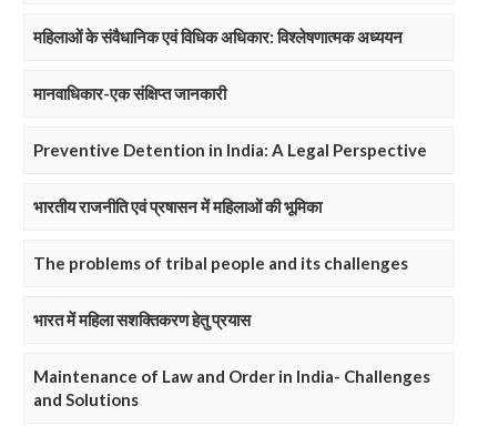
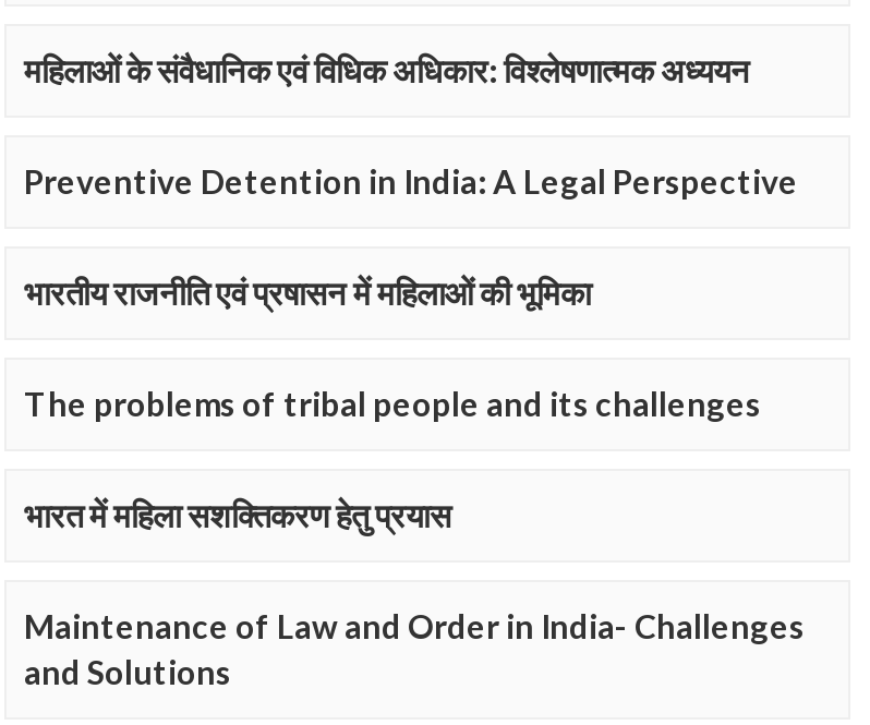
[33,83,226,103] मानवाधिकार-एक संक्षिप्त जानकारी -> none

